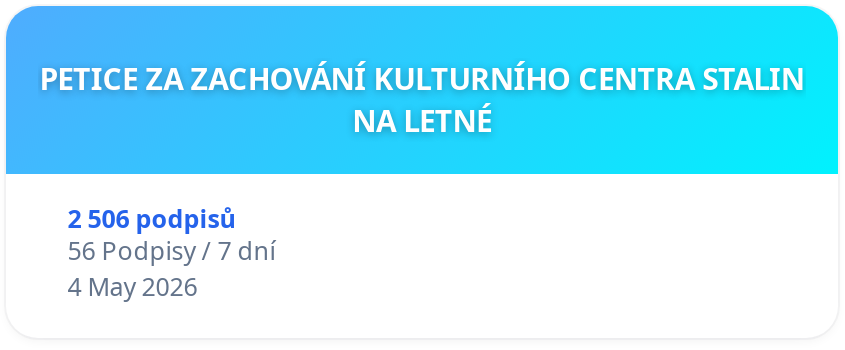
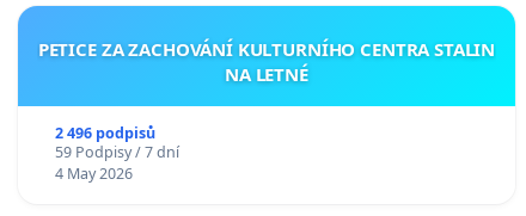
[68,202,236,236] 2 506 podpisů -> [55,123,155,144] 2 496 podpisů
[68,234,276,268] 56 Podpisy / 7 dní -> [55,142,179,163] 59 Podpisy / 7 dní

